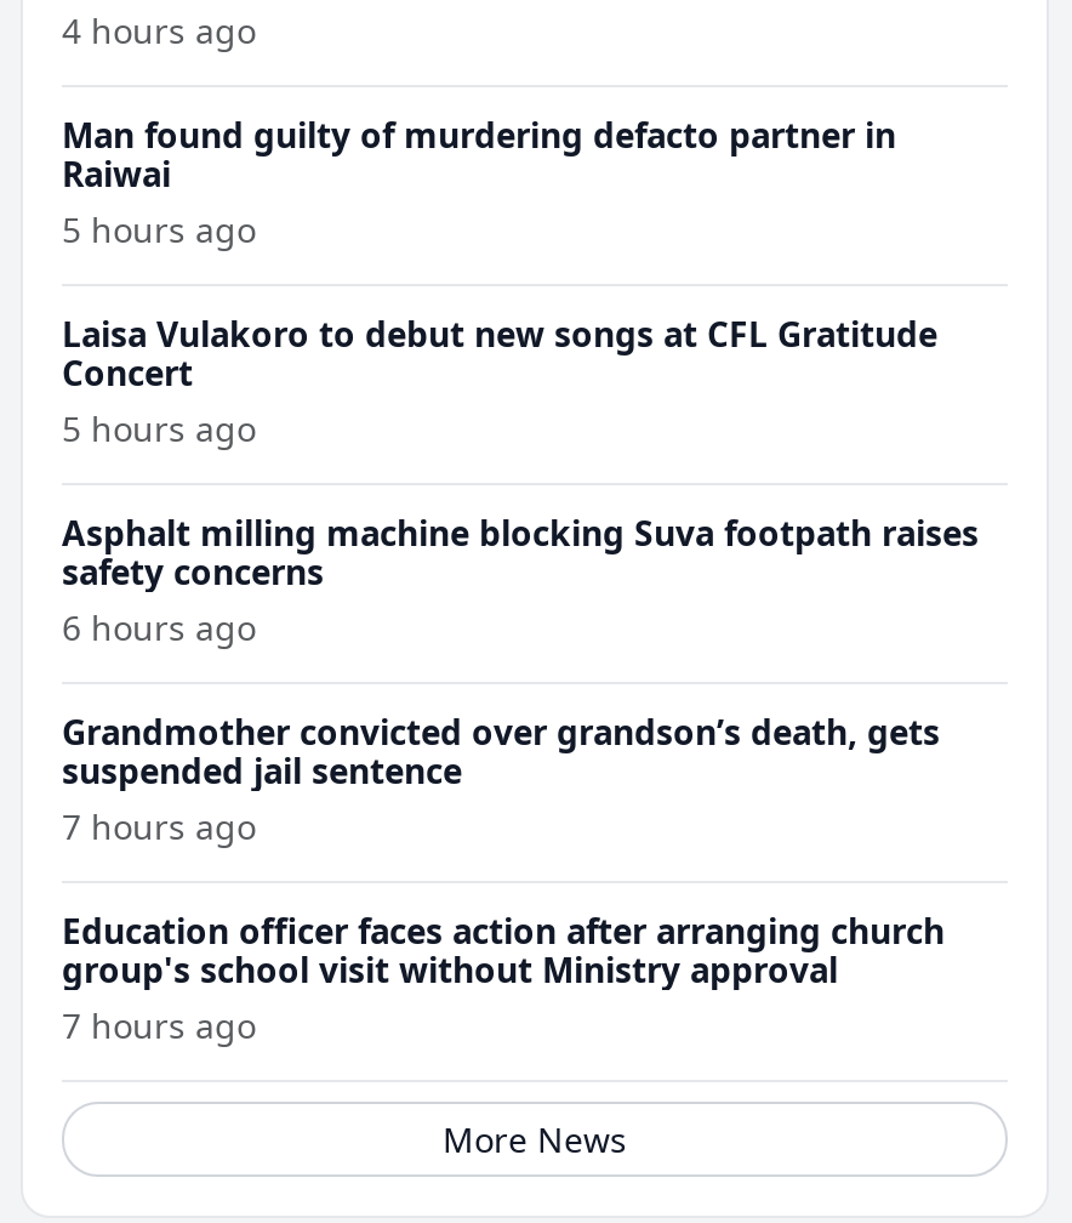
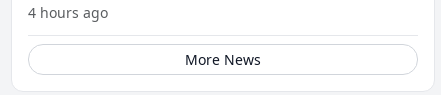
[62,111,979,1048] Man found guilty of murdering defacto partner in | Raiwai | 5 hours ago | Laisa Vulakoro to debut new songs at CFL Gratitude | Concert | 5 hours ago | Asphalt milling machine blocking Suva footpath raises | safety concerns | 6 hours ago | Grandmother convicted over grandson’s death, gets | suspended jail sentence | 7 hours ago | Education officer faces action after arranging church | group's school visit without Ministry approval | 7 hours ago -> none

